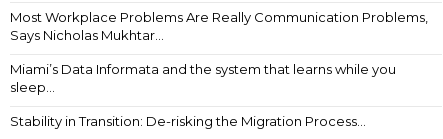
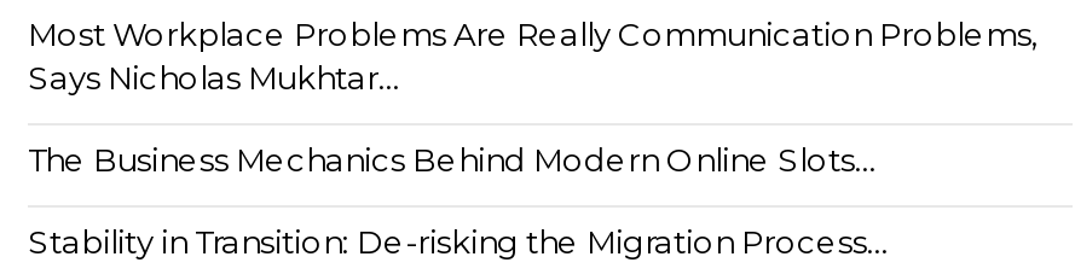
[10,61,396,95] Miami’s Data Informata and the system that learns while you | sleep... -> [28,141,877,180] The Business Mechanics Behind Modern Online Slots...

